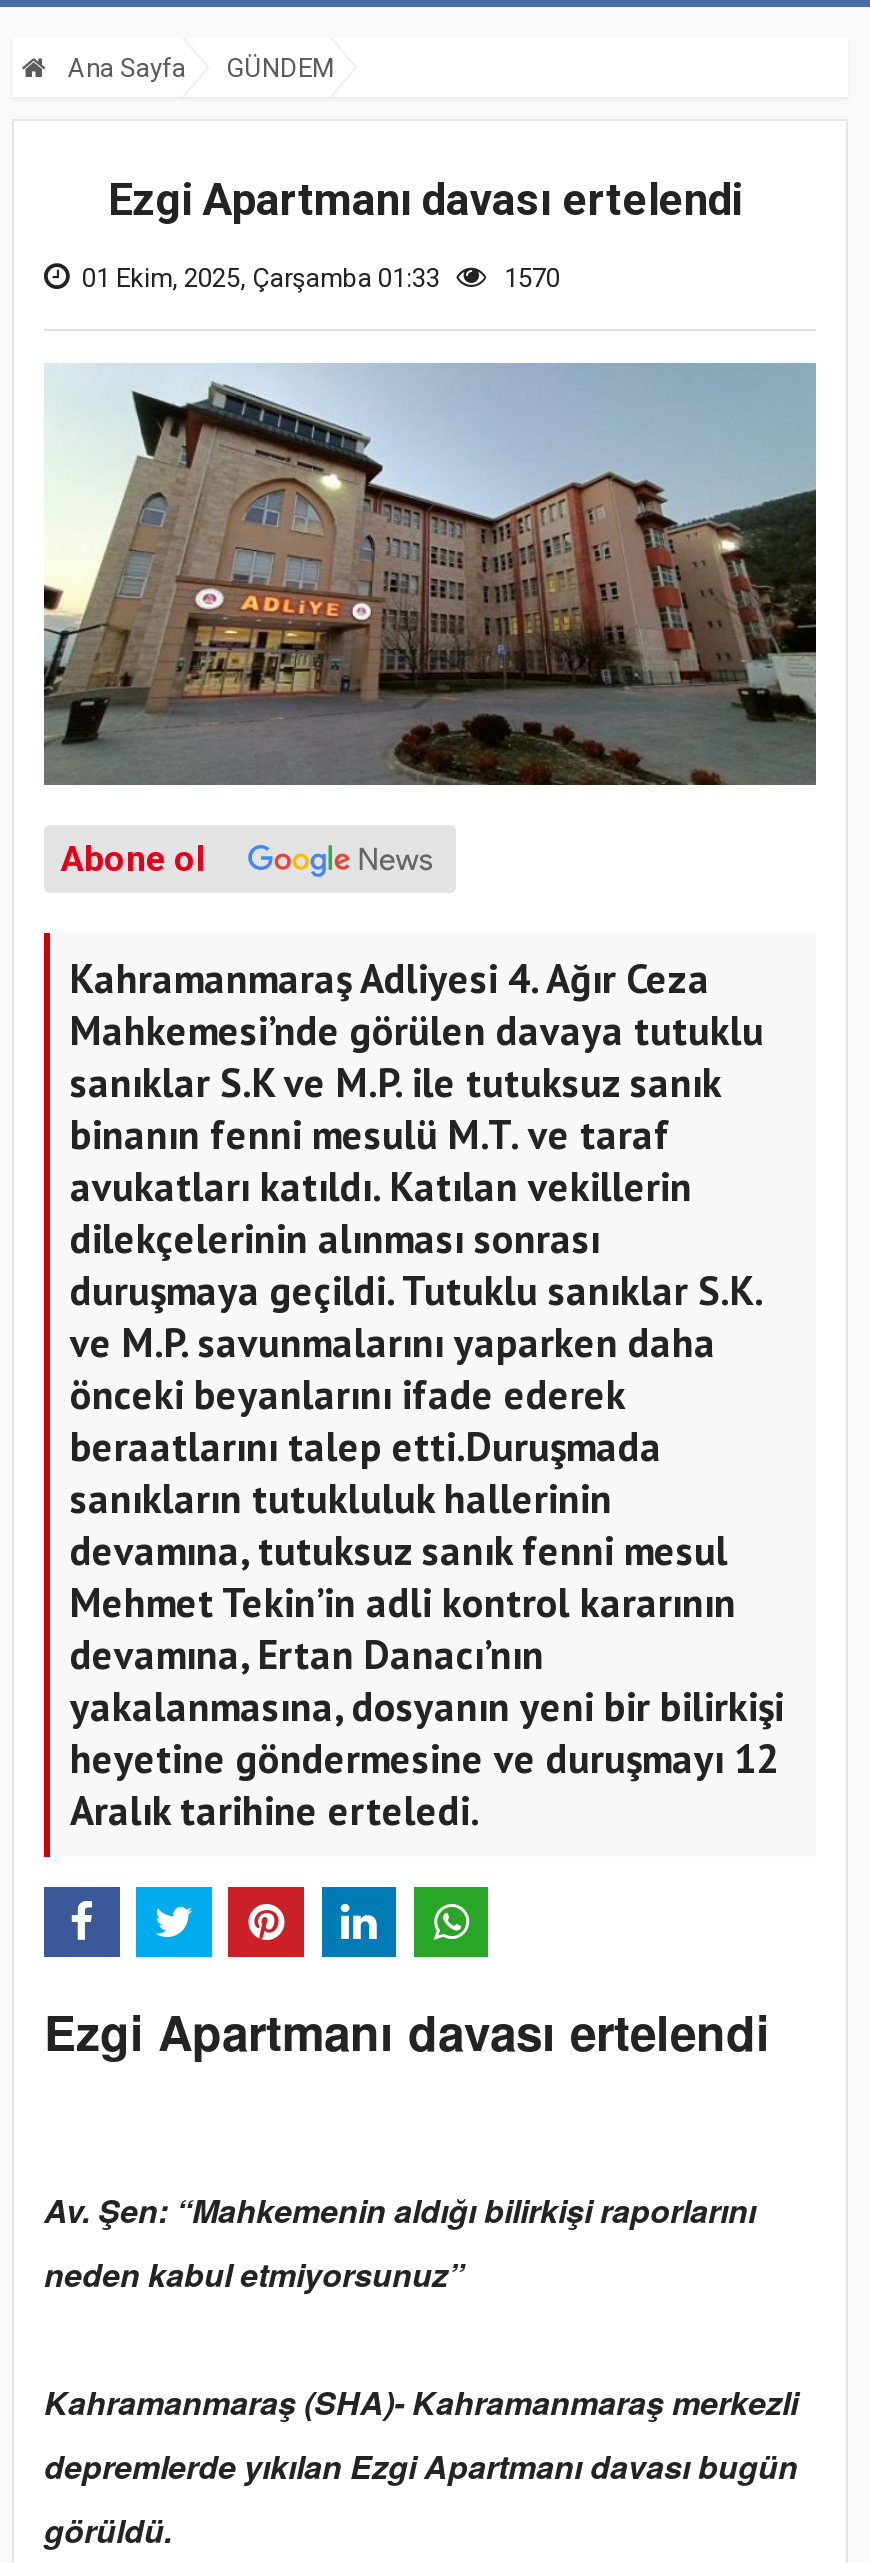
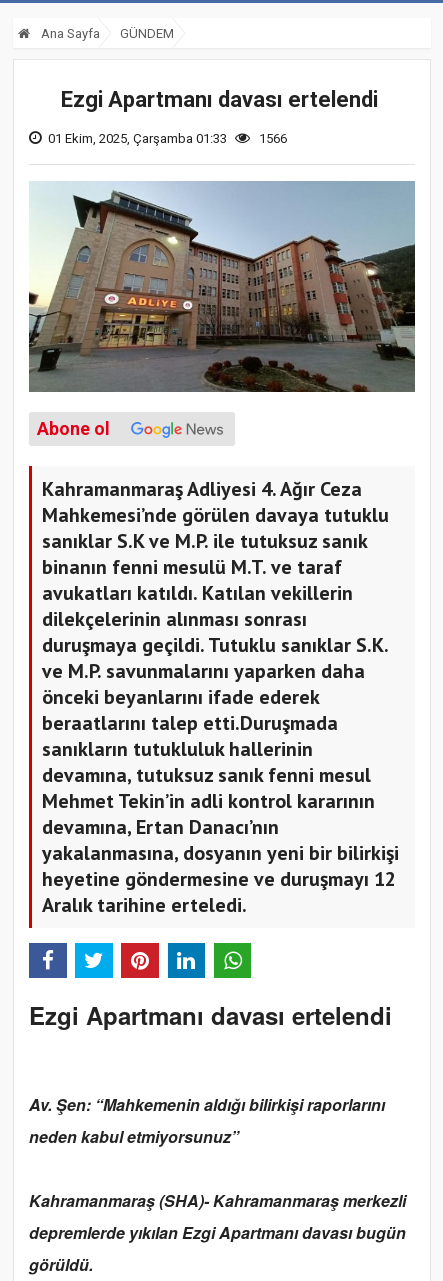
[82,263,560,293] 01 Ekim, 2025, Çarşamba 01:33 1570 -> [48,131,287,146] 01 Ekim, 2025, Çarşamba 01:33 1566

